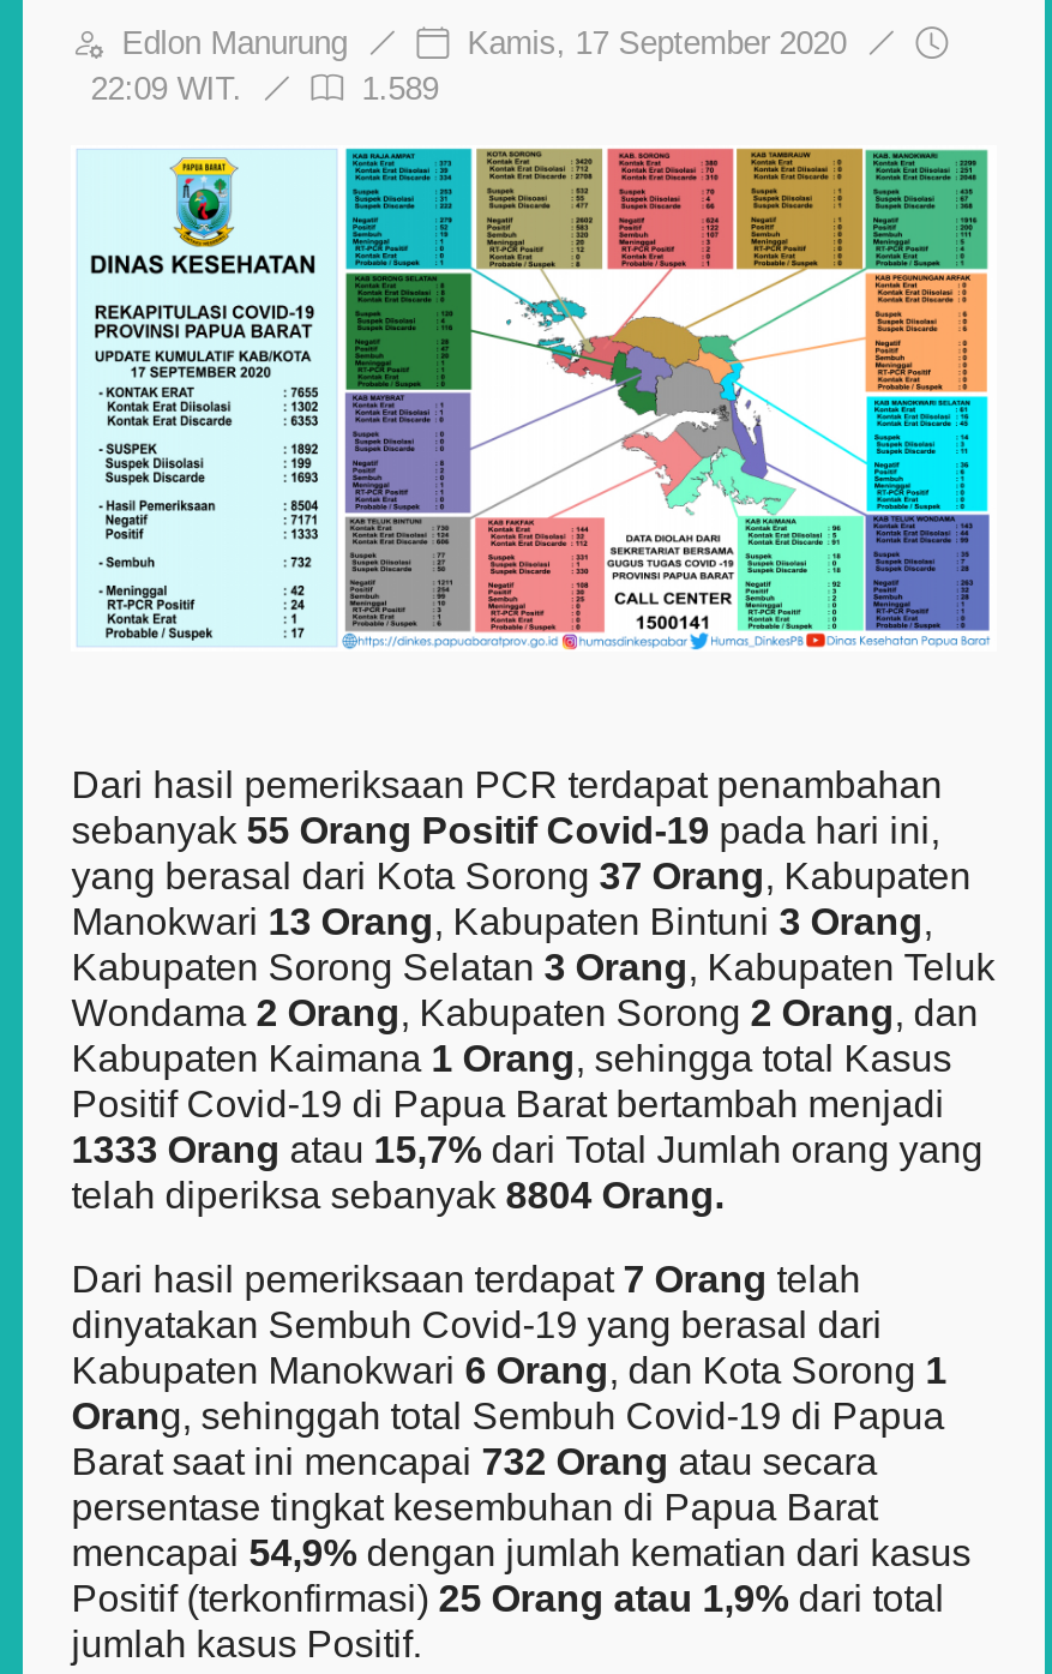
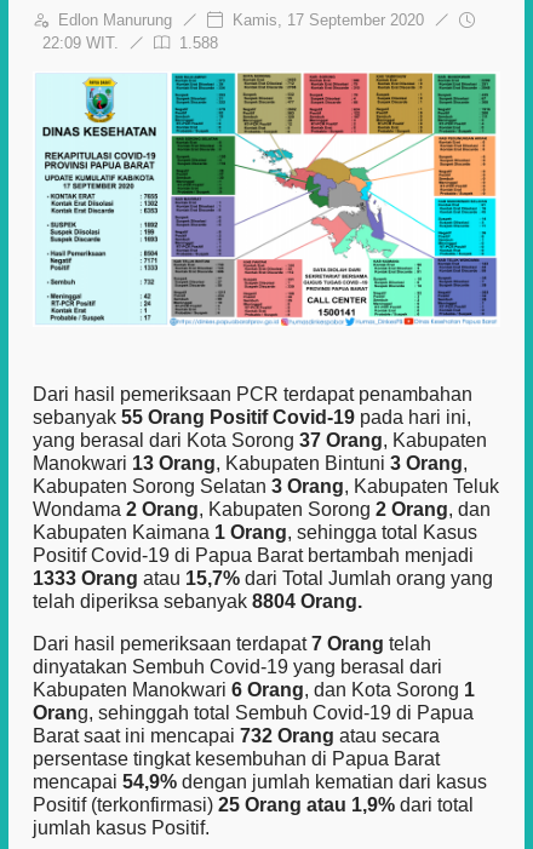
[342,71,438,107] 1.589 -> [170,34,218,52] 1.588

